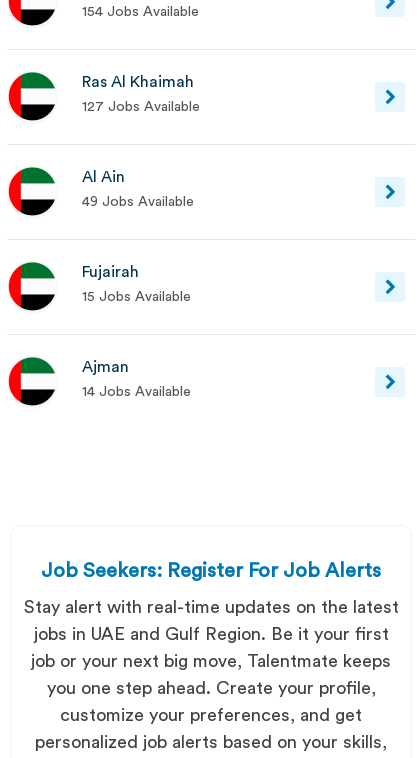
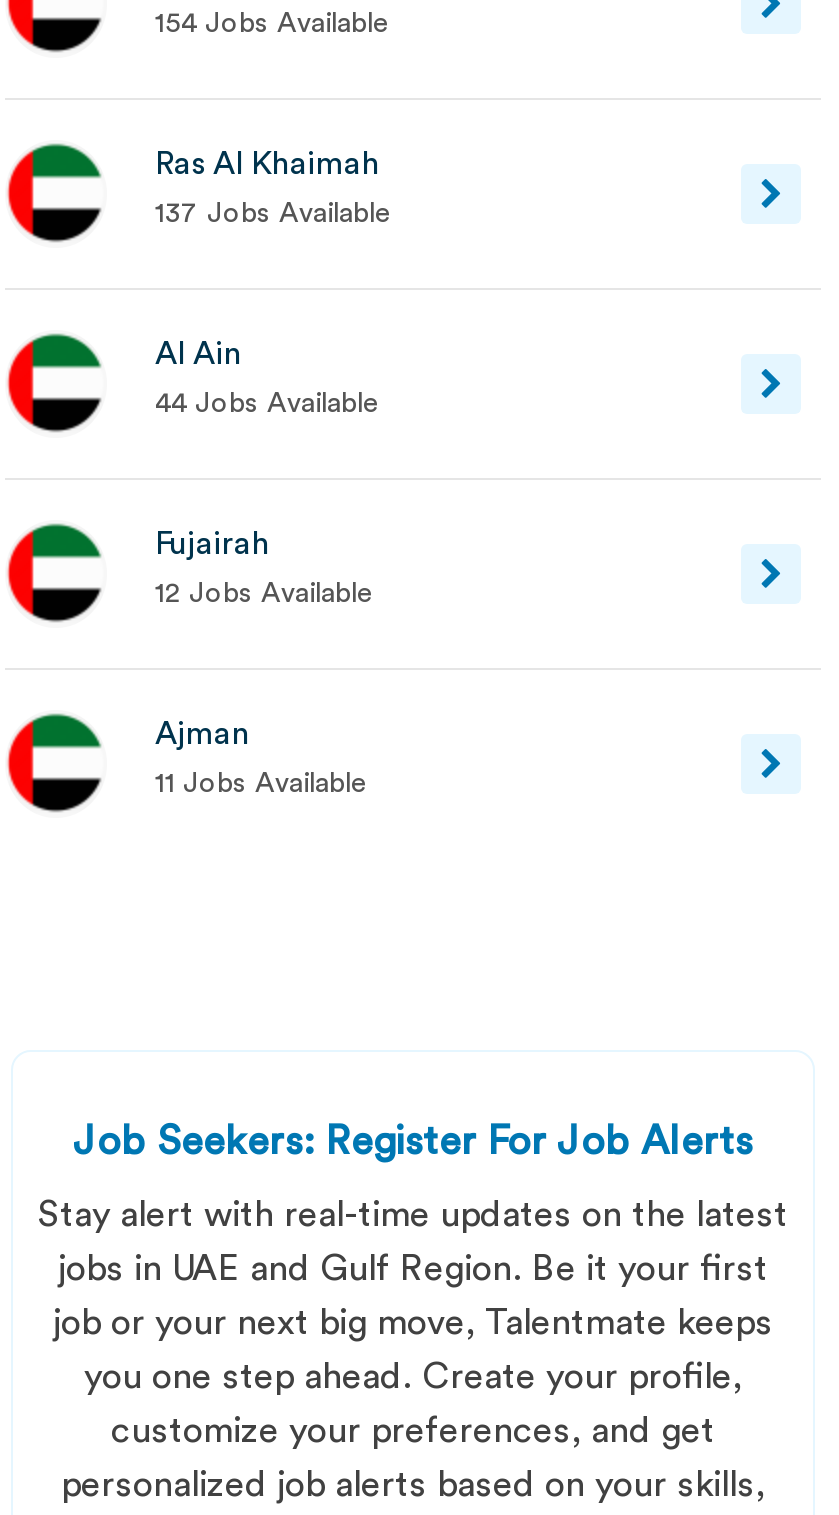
[82,100,200,114] 127 Jobs Available -> [155,200,391,228] 137 Jobs Available
[82,195,194,209] 49 Jobs Available -> [155,390,379,418] 44 Jobs Available
[82,290,191,304] 15 Jobs Available -> [155,580,373,608] 12 Jobs Available
[82,385,191,399] 14 Jobs Available -> [155,770,367,798] 11 Jobs Available

